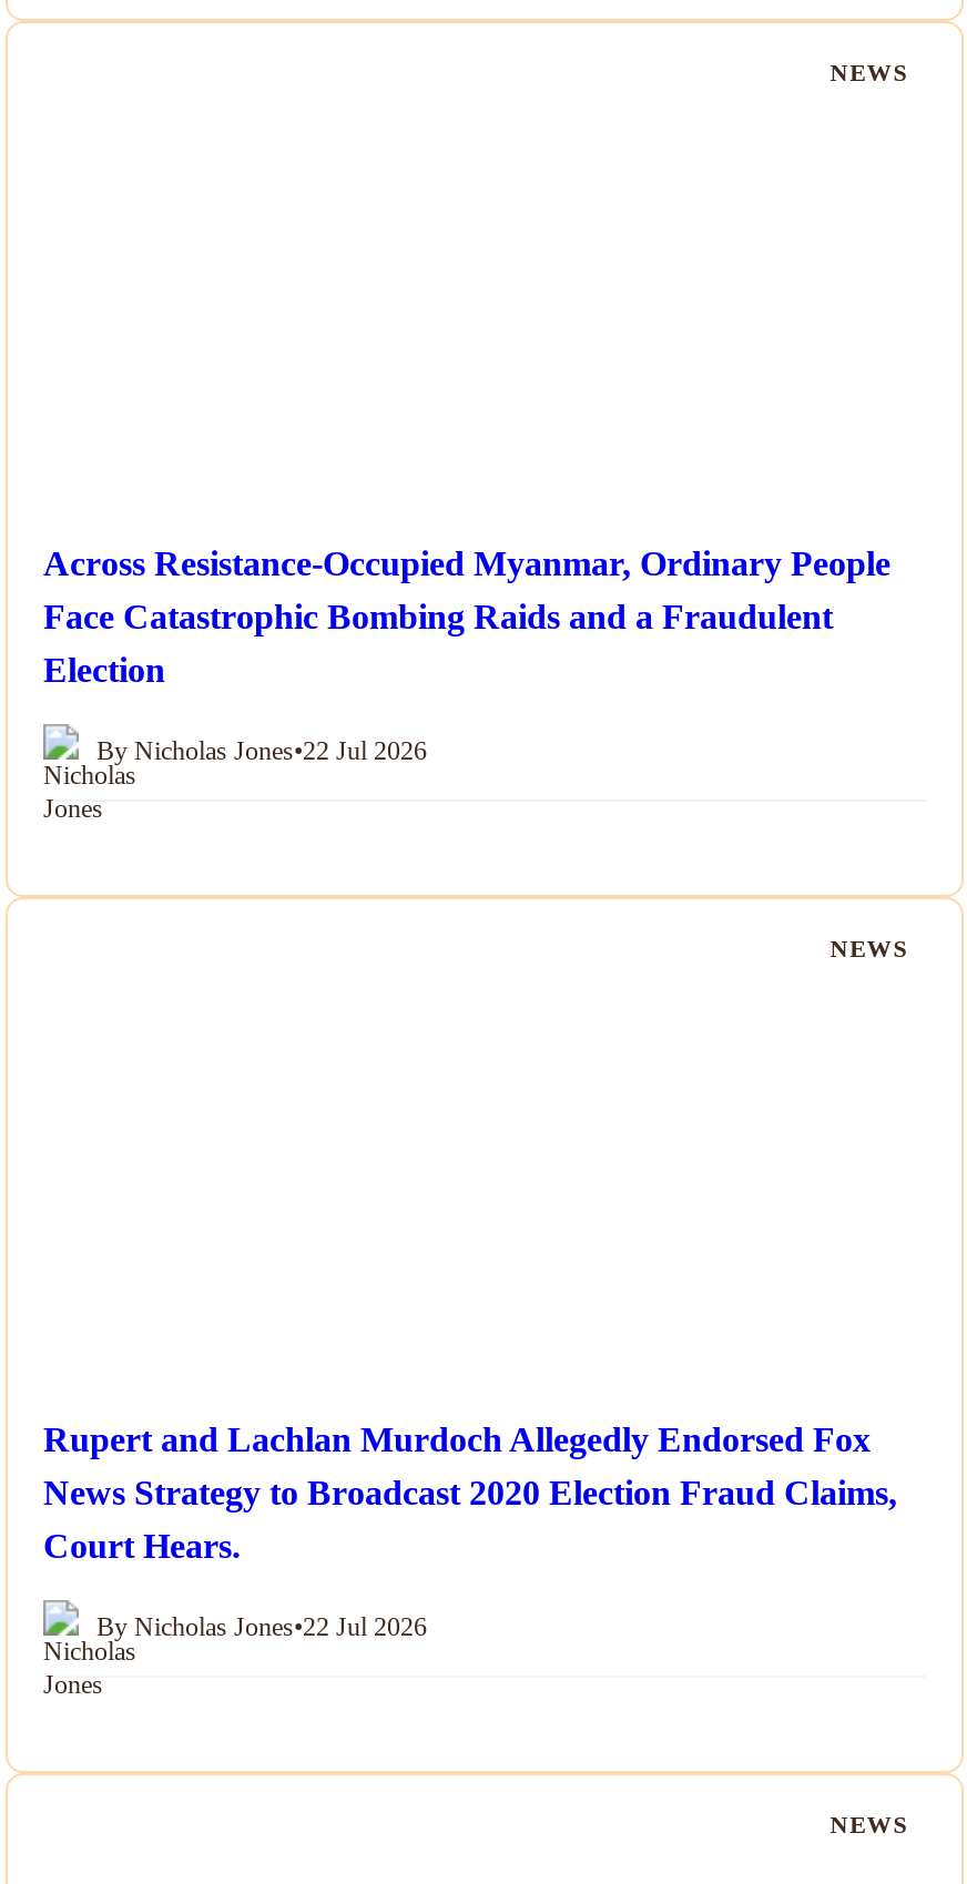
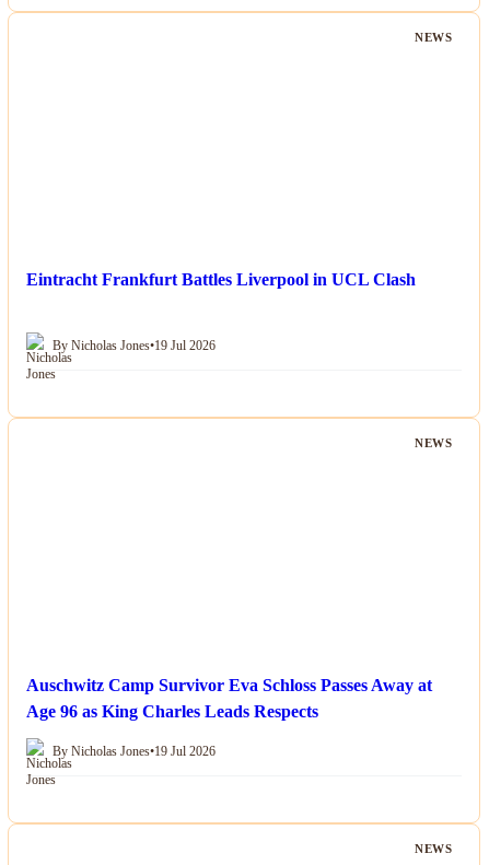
[43,545,890,689] Across Resistance-Occupied Myanmar, Ordinary People | Face Catastrophic Bombing Raids and a Fraudulent | Election -> [26,270,416,289] Eintracht Frankfurt Battles Liverpool in UCL Clash
[96,735,427,766] By Nicholas Jones•22 Jul 2026 -> [53,338,216,353] By Nicholas Jones•19 Jul 2026
[43,1421,897,1565] Rupert and Lachlan Murdoch Allegedly Endorsed Fox | News Strategy to Broadcast 2020 Election Fraud Claims, | Court Hears. -> [26,676,432,721] Auschwitz Camp Survivor Eva Schloss Passes Away at | Age 96 as King Charles Leads Respects
[96,1611,427,1642] By Nicholas Jones•22 Jul 2026 -> [53,743,216,759] By Nicholas Jones•19 Jul 2026

